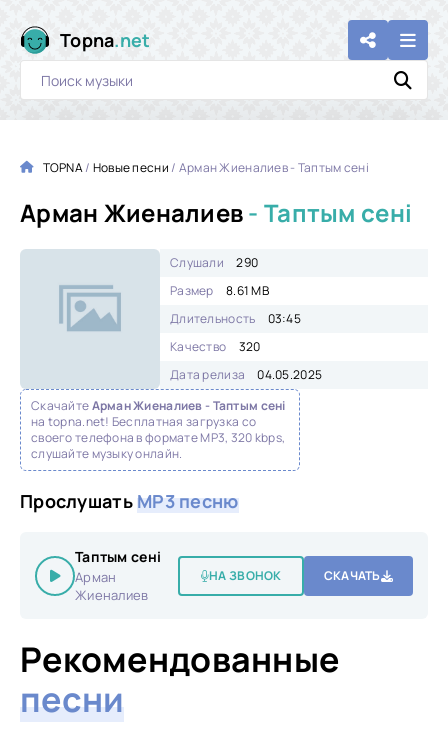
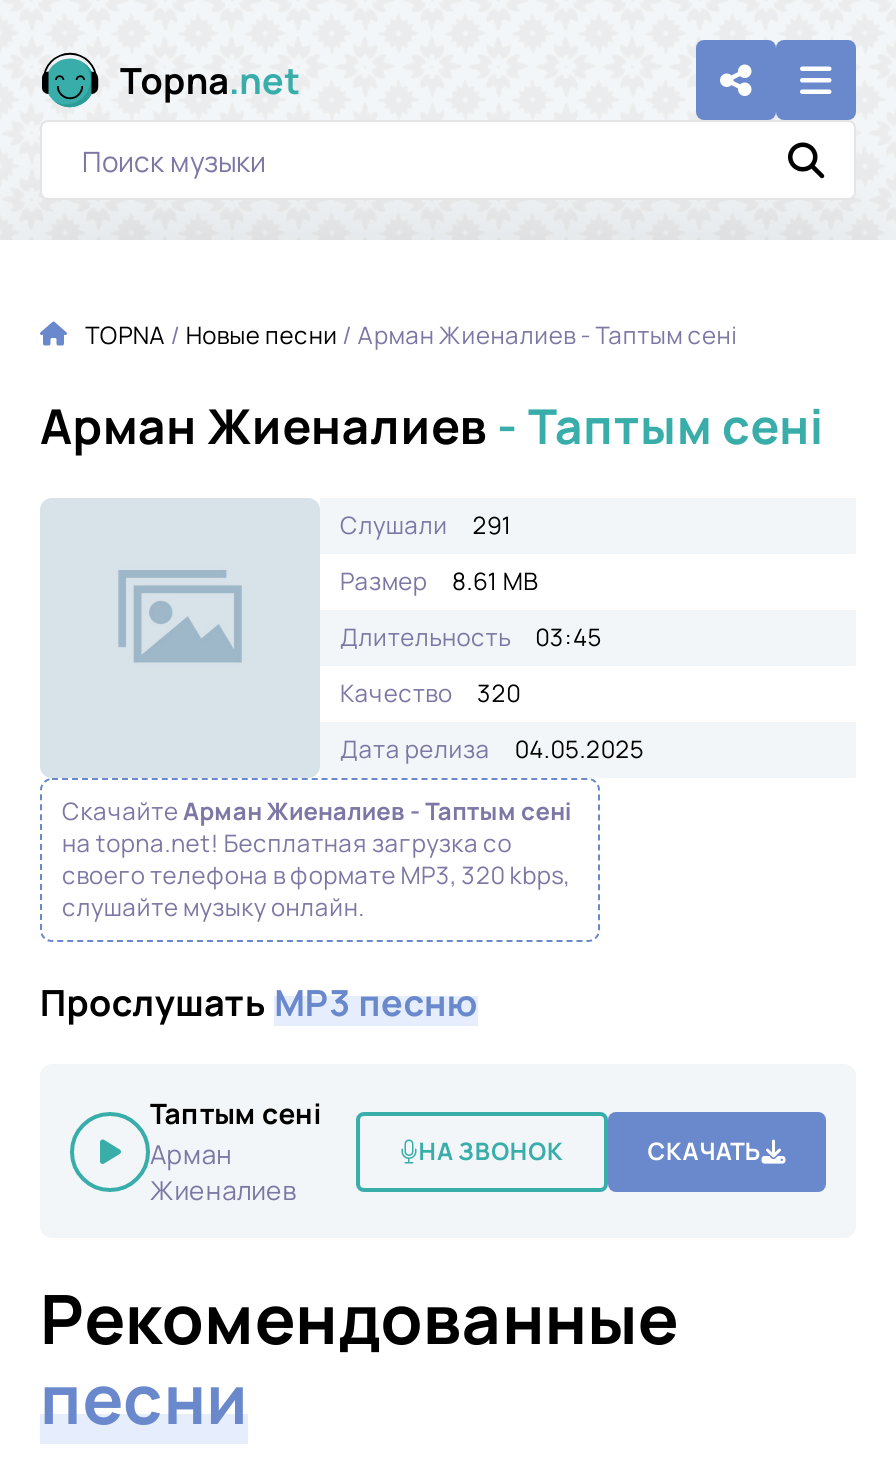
[170,254,258,271] Слушали 290 -> [340,508,512,542] Слушали 291

